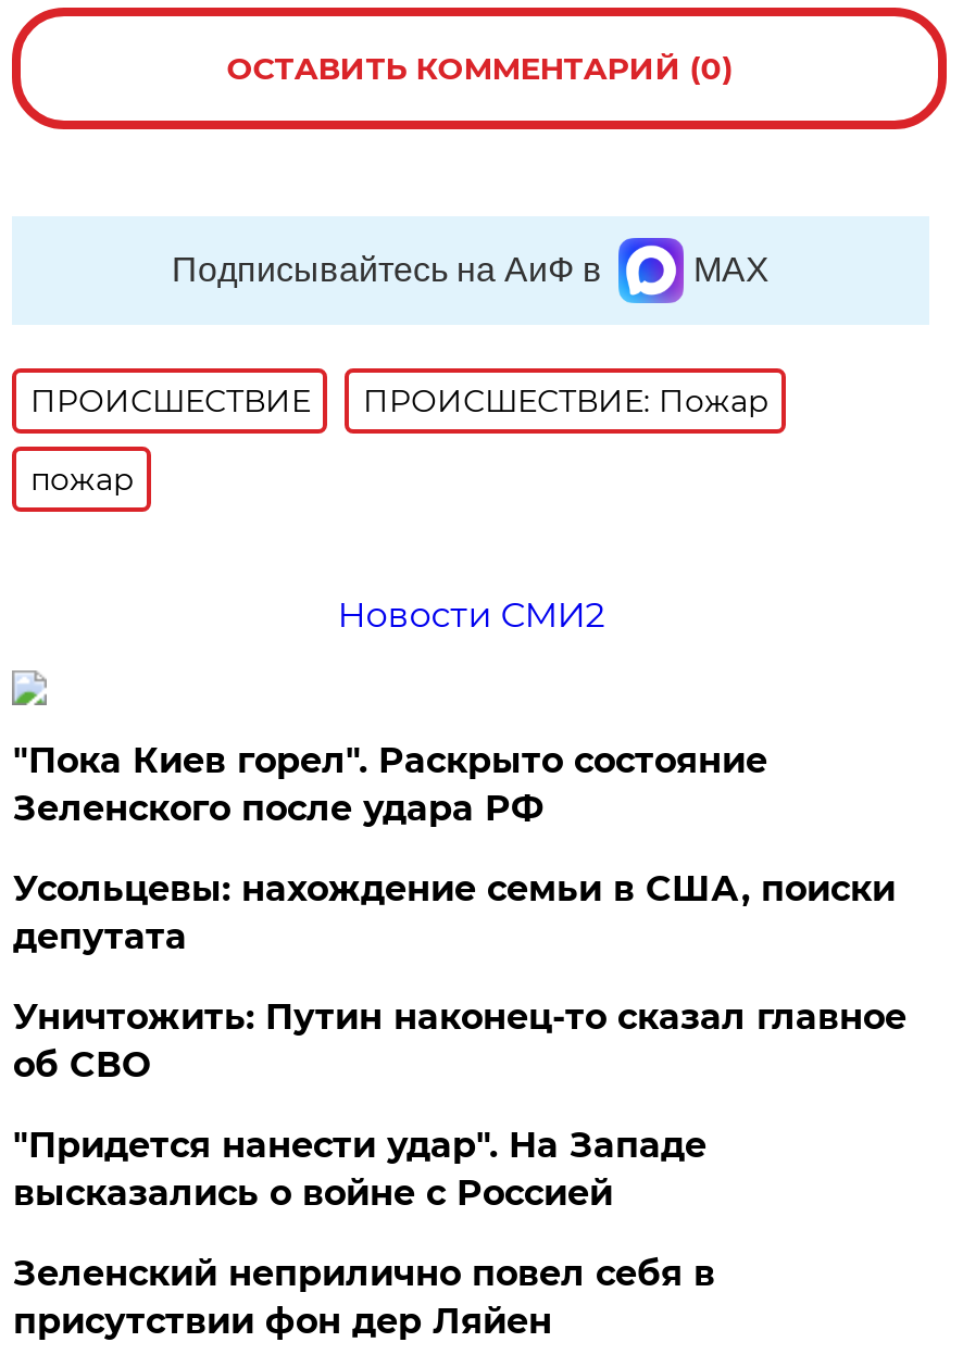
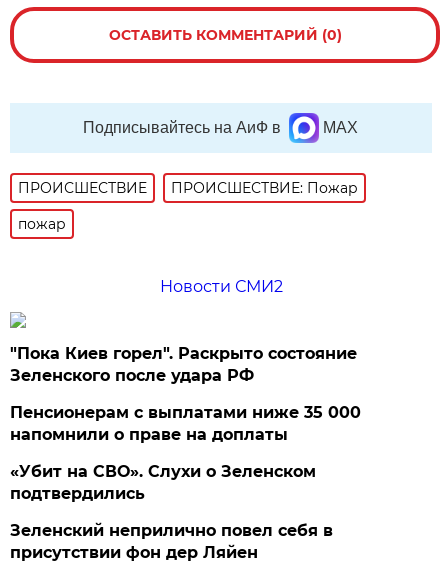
[13,868,906,1214] Усольцевы: нахождение семьи в США, поиски | депутата | Уничтожить: Путин наконец-то сказал главное | об СВО | "Придется нанести удар". На Западе | высказались о войне с Россией -> [10,403,361,503] Пенсионерам с выплатами ниже 35 000 | напомнили о праве на доплаты | «Убит на СВО». Слухи о Зеленском | подтвердились

